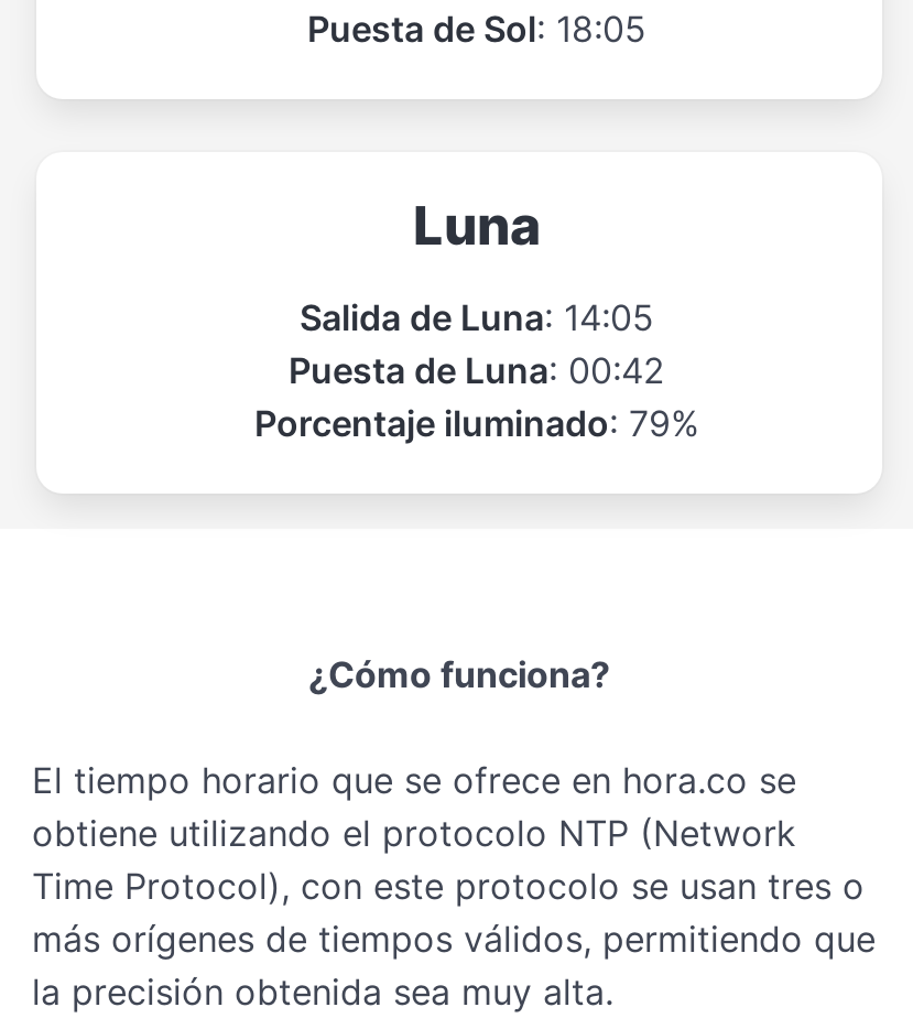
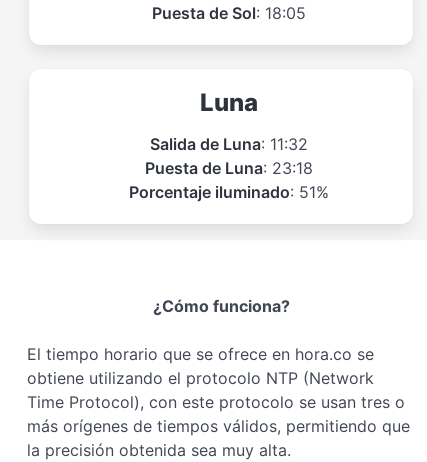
[300,295,654,339] Salida de Luna: 14:05 -> [150,134,308,154] Salida de Luna: 11:32
[289,348,665,392] Puesta de Luna: 00:42 -> [145,158,313,178] Puesta de Luna: 23:18
[254,401,699,445] Porcentaje iluminado: 79% -> [129,182,329,202] Porcentaje iluminado: 51%

